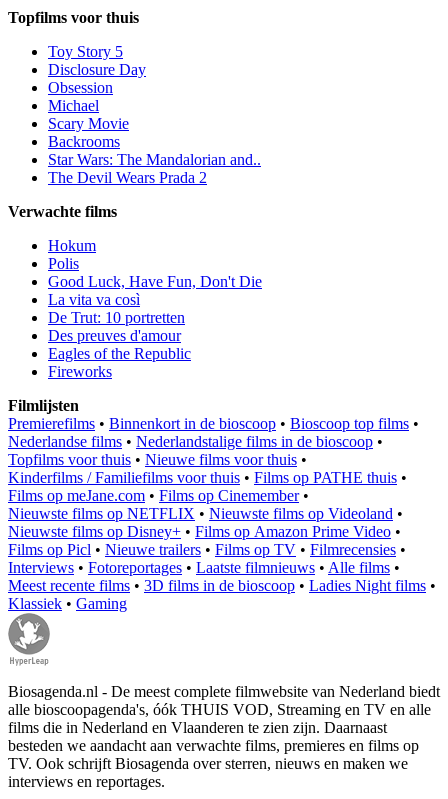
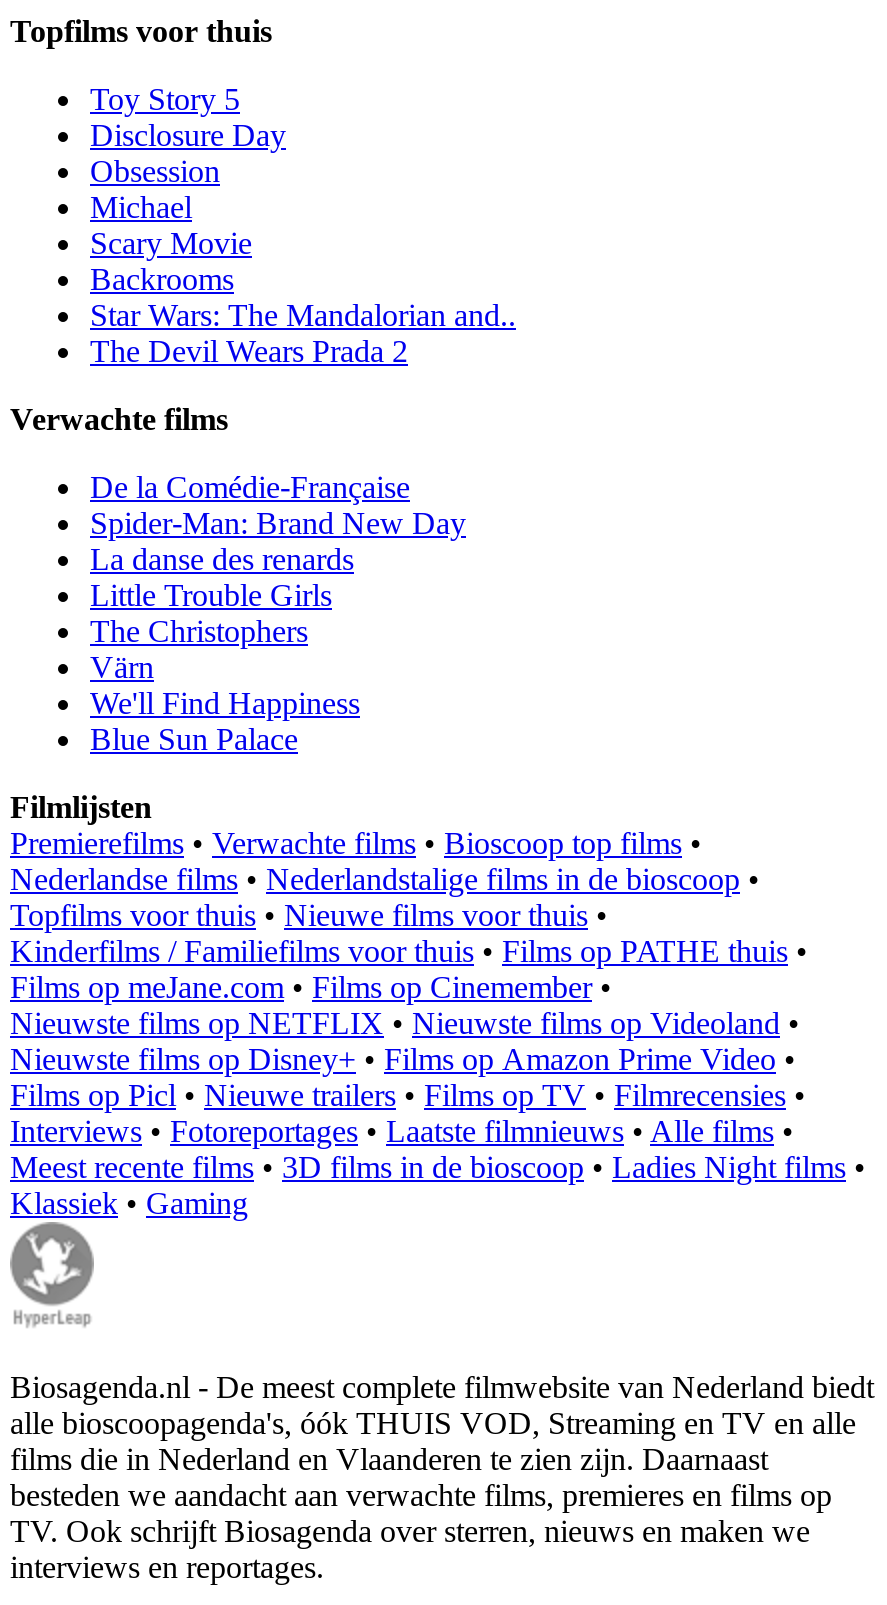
[48,237,262,380] Hokum | Polis | Good Luck, Have Fun, Don't Die | La vita va così | De Trut: 10 portretten | Des preuves d'amour | Eagles of the Republic | Fireworks -> [90,469,466,755] De la Comédie-Française | Spider-Man: Brand New Day | La danse des renards | Little Trouble Girls | The Christophers | Värn | We'll Find Happiness | Blue Sun Palace
[8,415,419,432] Premierefilms • Binnenkort in de bioscoop • Bioscoop top films • -> [10,825,702,859] Premierefilms • Verwachte films • Bioscoop top films •

